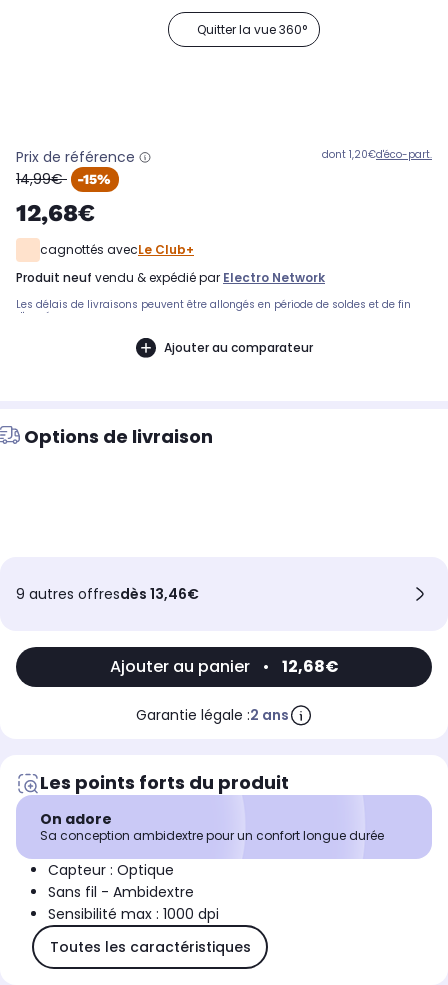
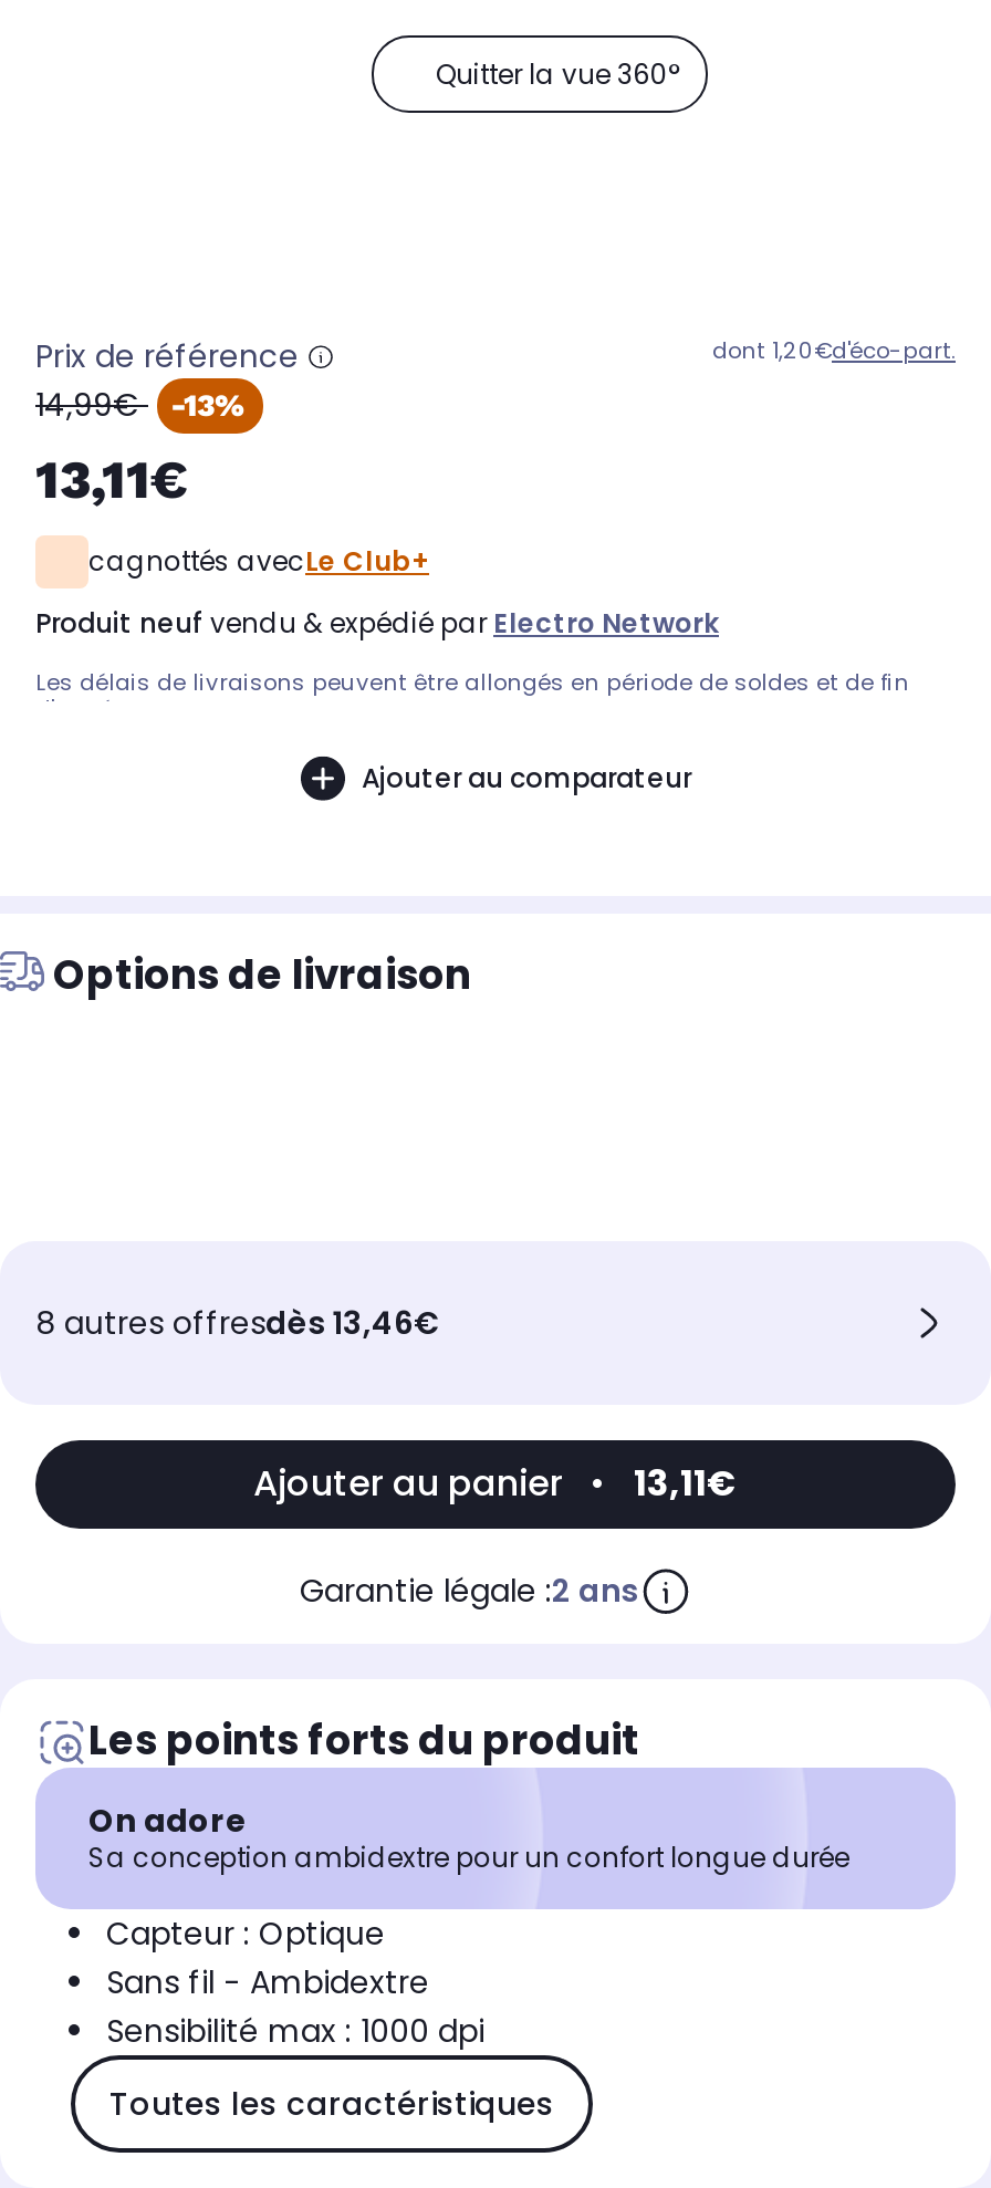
[77,171,111,187] -15% -> [170,388,246,424] -13%
[16,199,95,227] 12,68€ -> [35,450,188,512] 13,11€
[16,584,199,604] 9 autres offresdès 13,46€ -> [35,1302,440,1346] 8 autres offresdès 13,46€
[109,655,338,678] Ajouter au panier • 12,68€ -> [253,1459,738,1510] Ajouter au panier • 13,11€

